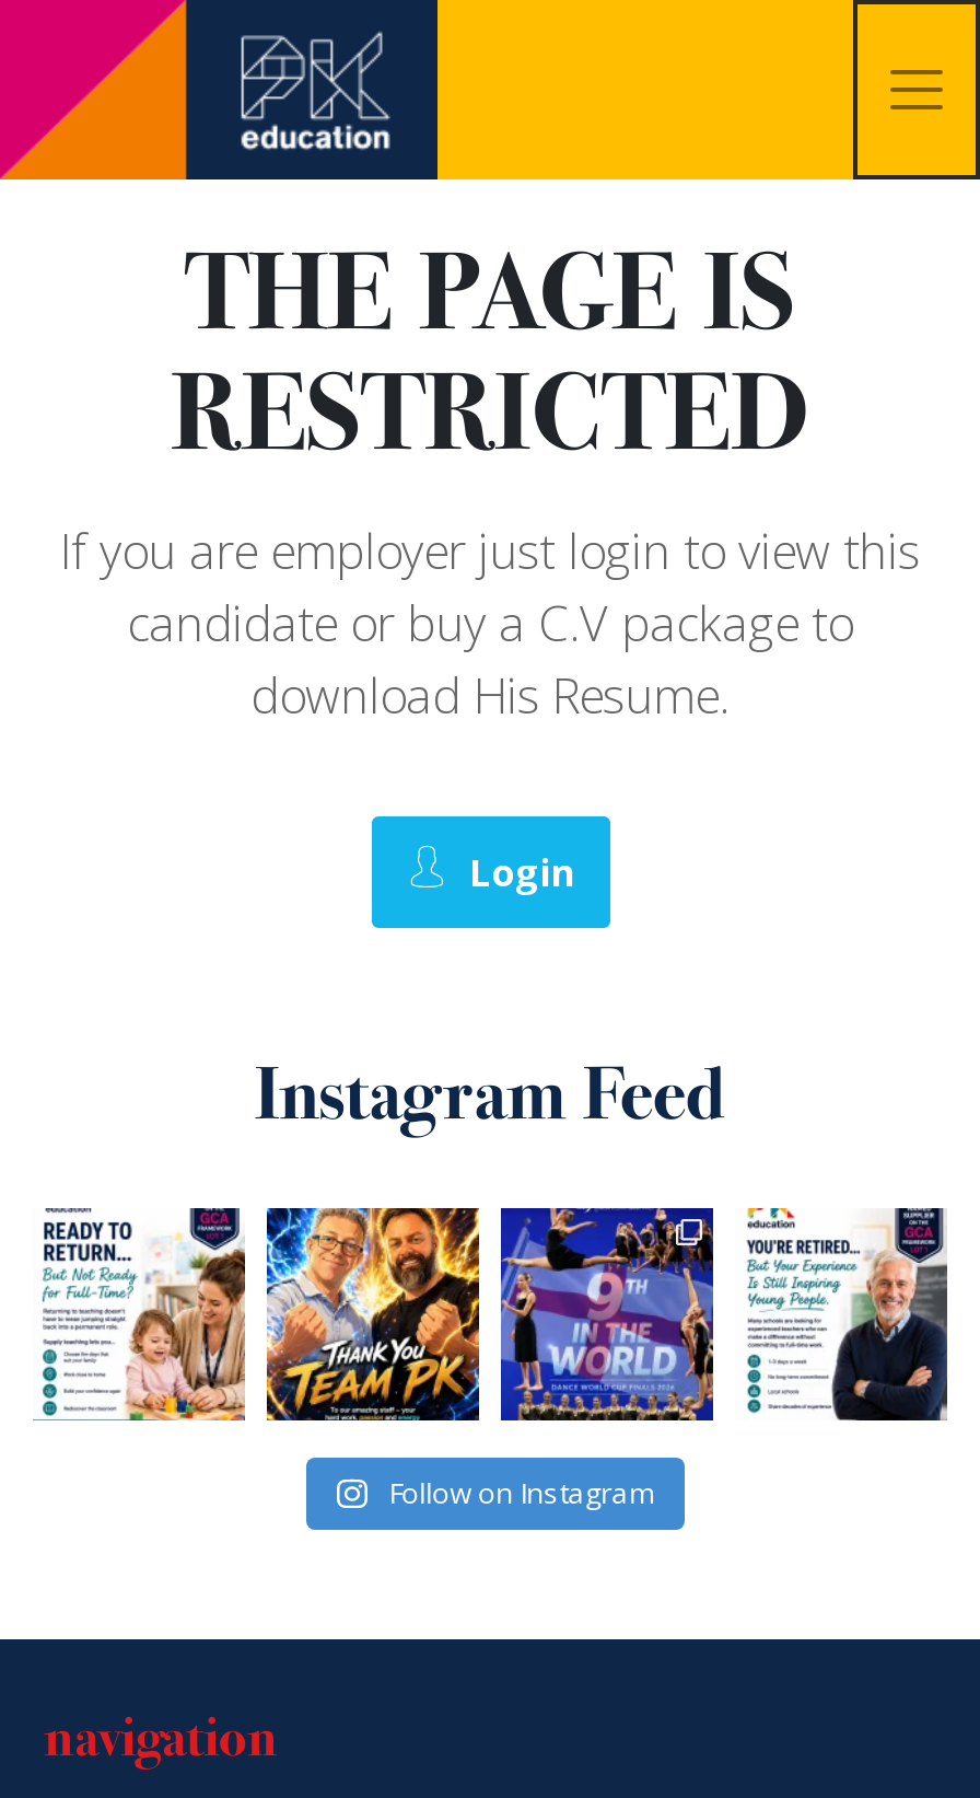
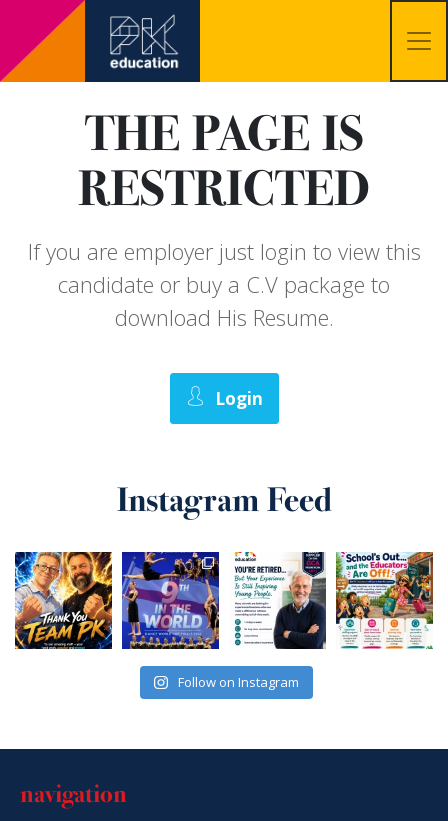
[33,1206,247,1423] [image] -> [14,551,113,650] [image]
[265,1206,481,1423] [image] -> [121,551,220,650] [image]
[499,1206,715,1423] [image] -> [229,551,327,650] [image]
[735,1206,949,1423] [image] -> [335,552,434,650] [image]

